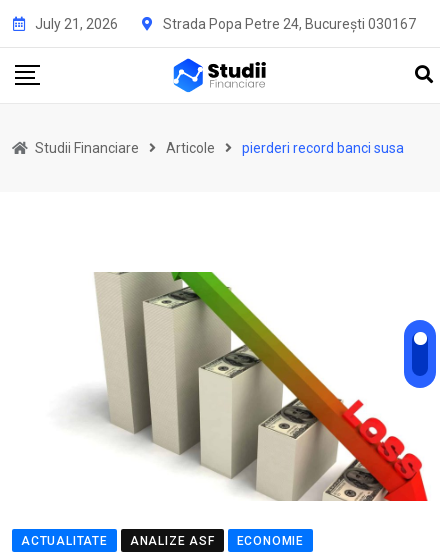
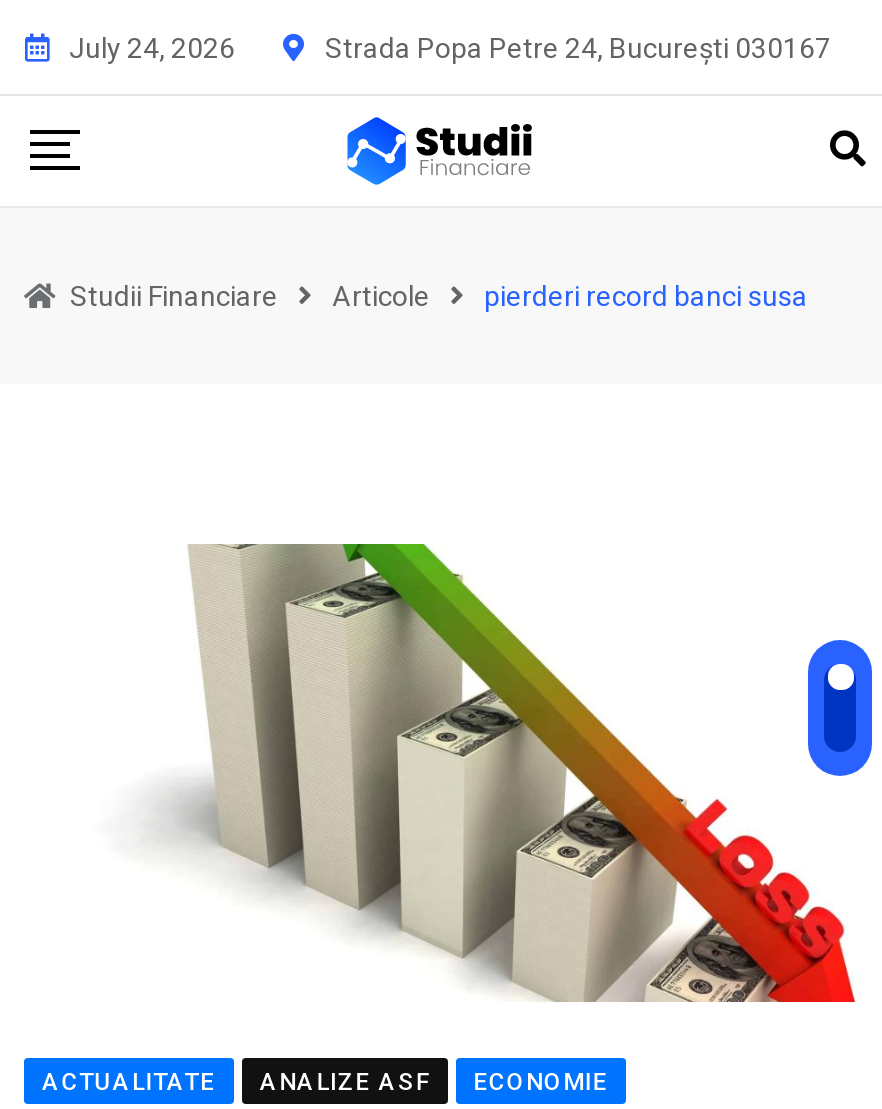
[34,15,117,31] July 21, 2026 -> [69,31,235,63] July 24, 2026

